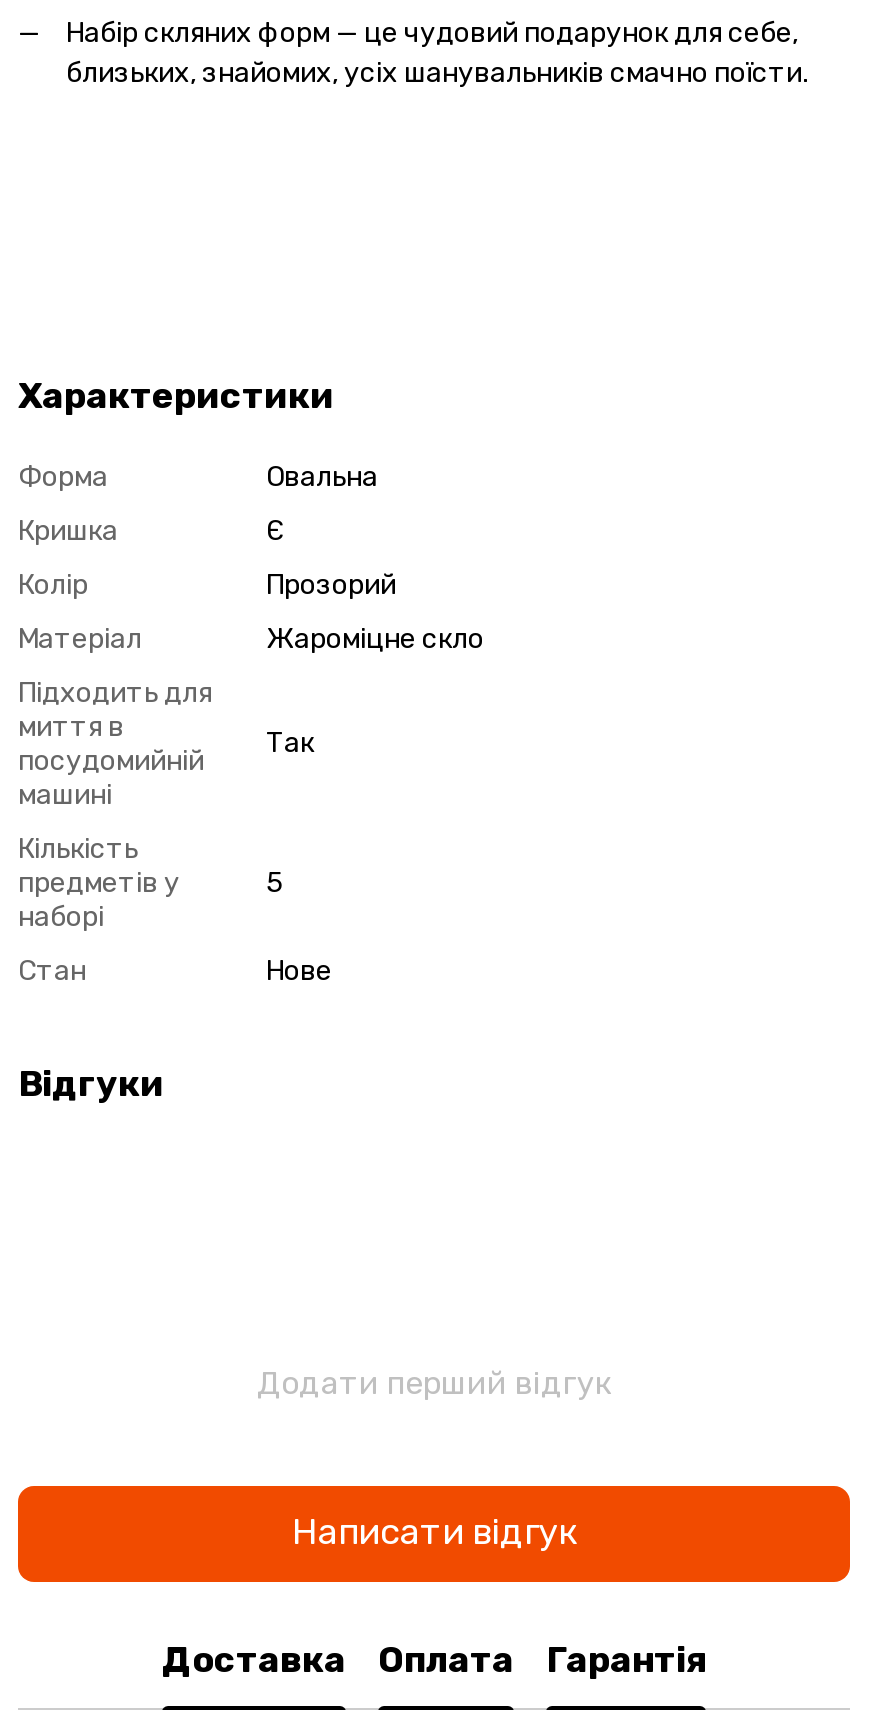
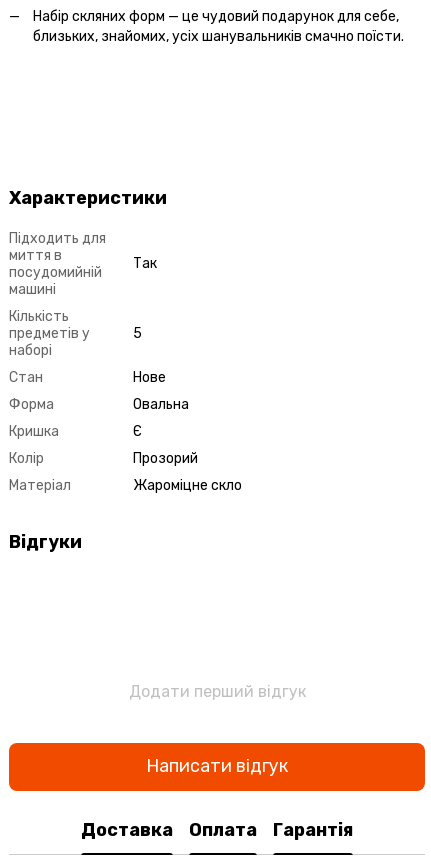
moved [18,459,484,655] -> [9,396,242,494]: Форма | Овальна | Кришка | Є | Колір | Прозорий | Матеріал | Жароміцне скло
moved [18,675,332,987] -> [9,230,166,386]: Підходить для | посудомийній | машині | ... | Стан | Нове

